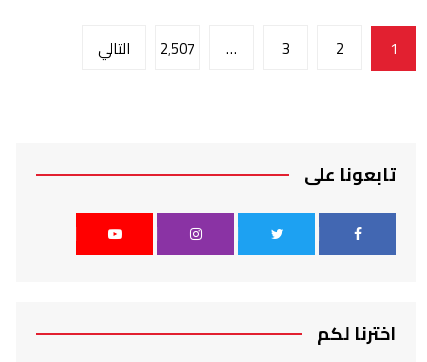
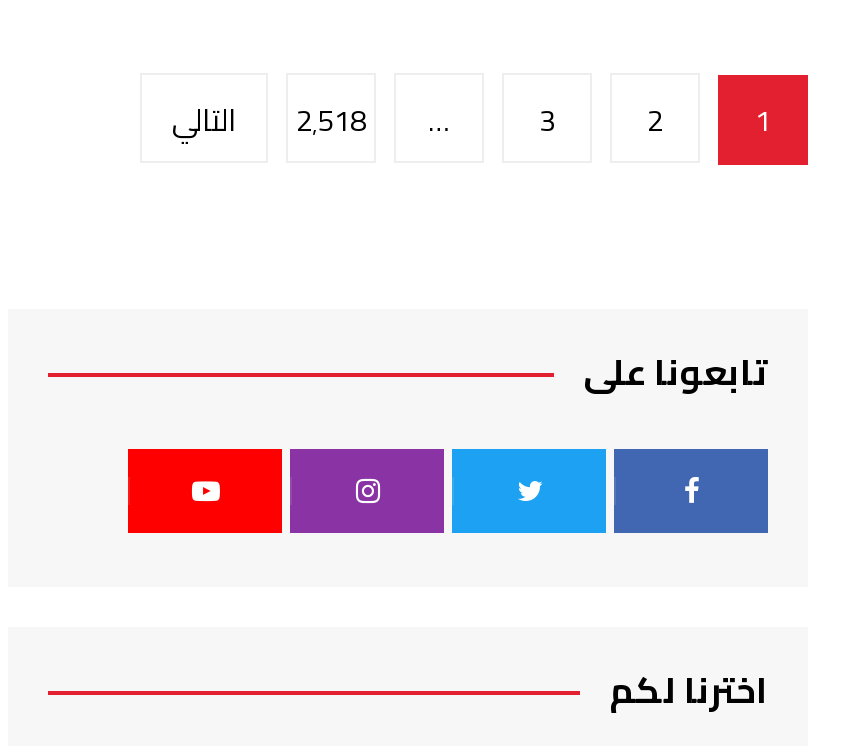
[160,34,195,63] 2٬507 -> [296,91,366,149] 2٬518

